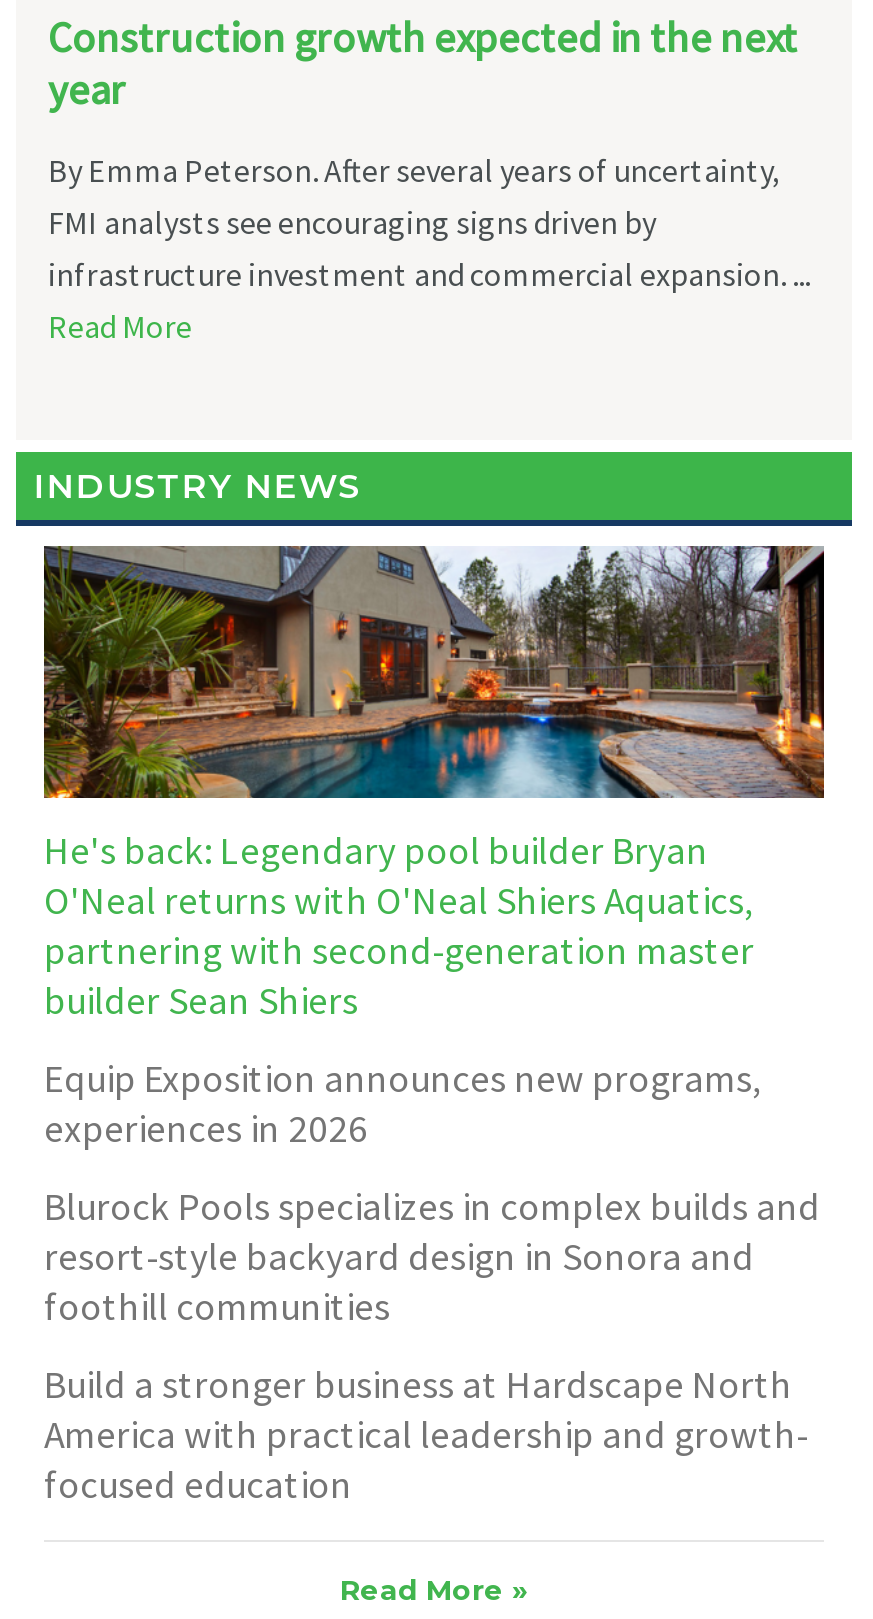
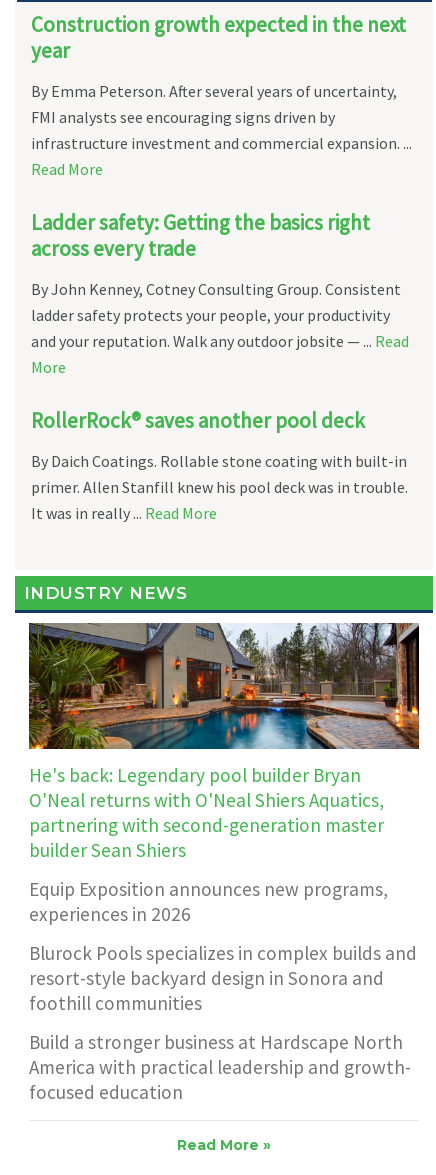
none -> [31,209,409,523] Ladder safety: Getting the basics right | across every trade | By John Kenney, Cotney Consulting Group. Consistent | ladder safety protects your people, your productivity | and your reputation. Walk any outdoor jobsite — ... Read | More | RollerRock® saves another pool deck | By Daich Coatings. Rollable stone coating with built-in | primer. Allen Stanfill knew his pool deck was in trouble. | It was in really ... Read More

